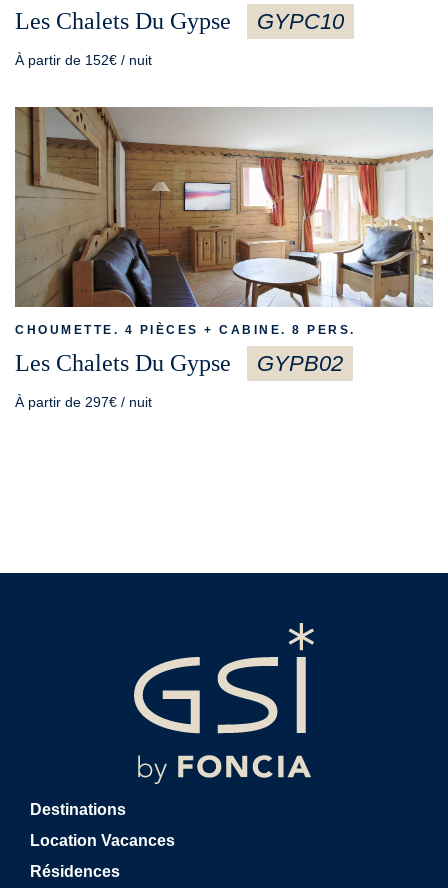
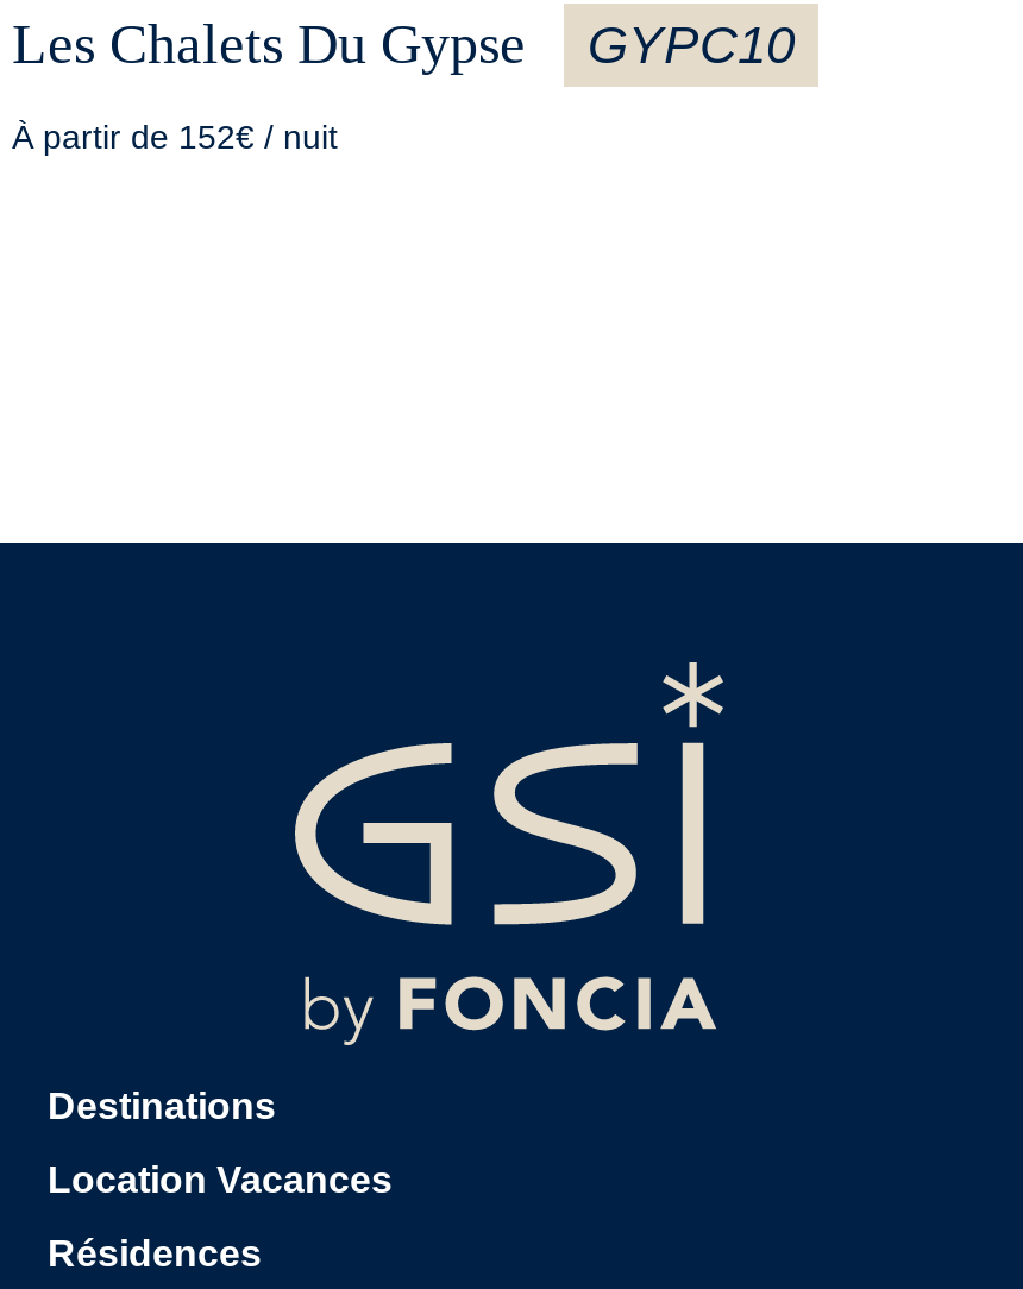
[14,106,434,409] [image] | CHOUMETTE. 4 PIÈCES + CABINE. 8 PERS. | Les Chalets Du Gypse | GYPB02 | À partir de 297€ / nuit -> none

